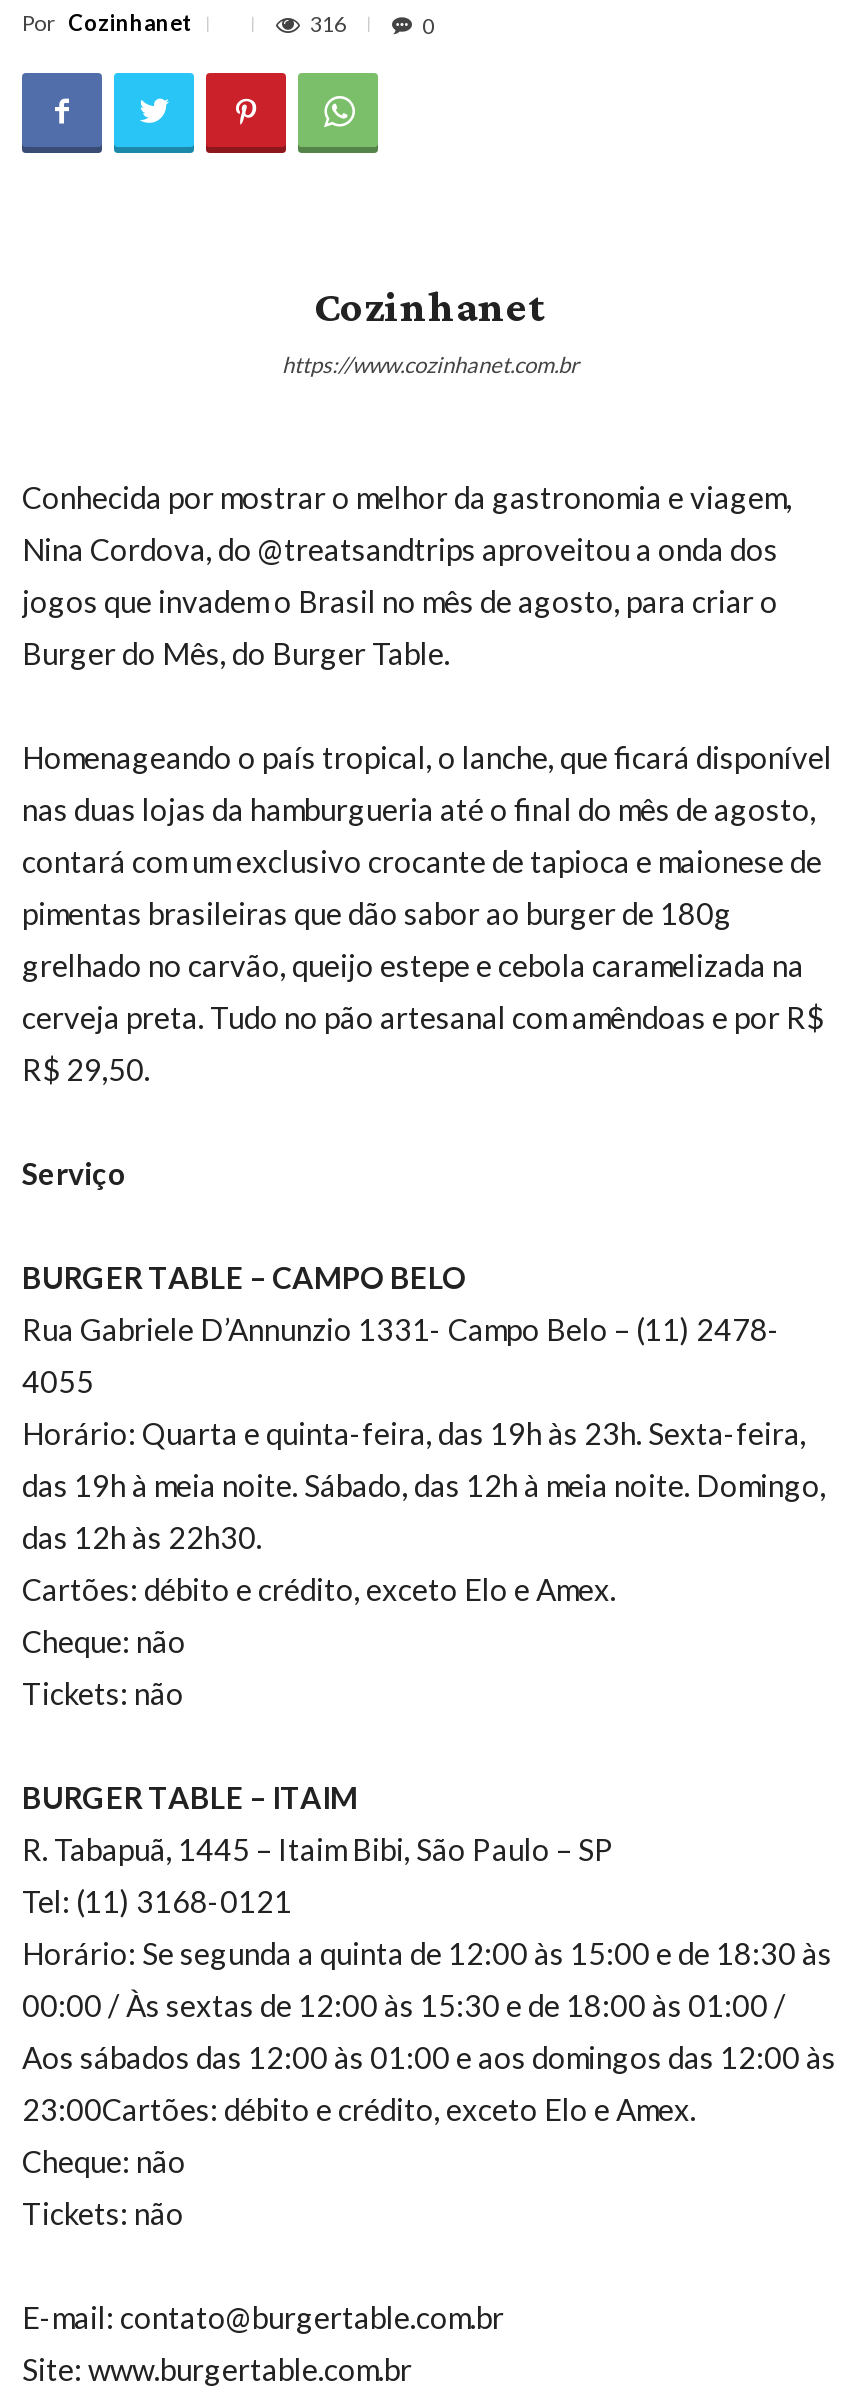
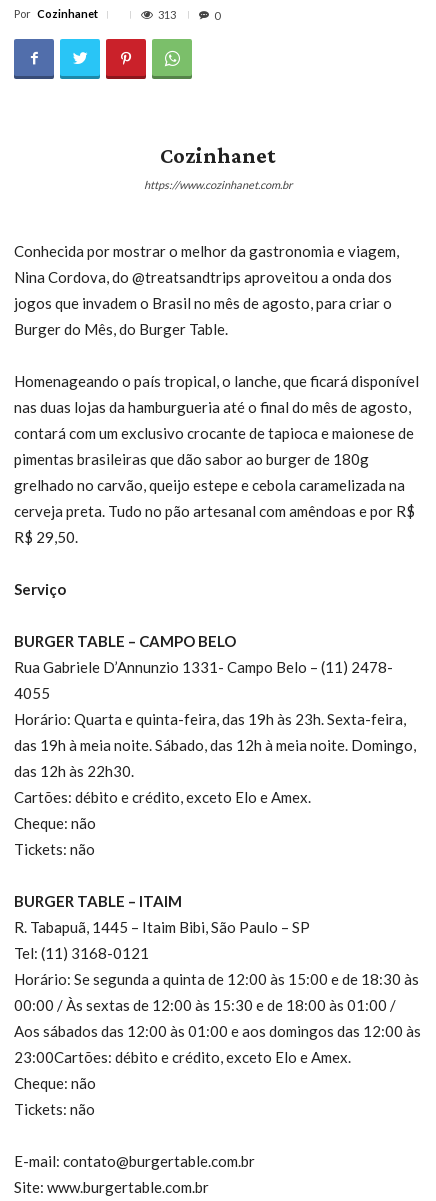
[310,11,346,37] 316 -> [158,8,176,21] 313

